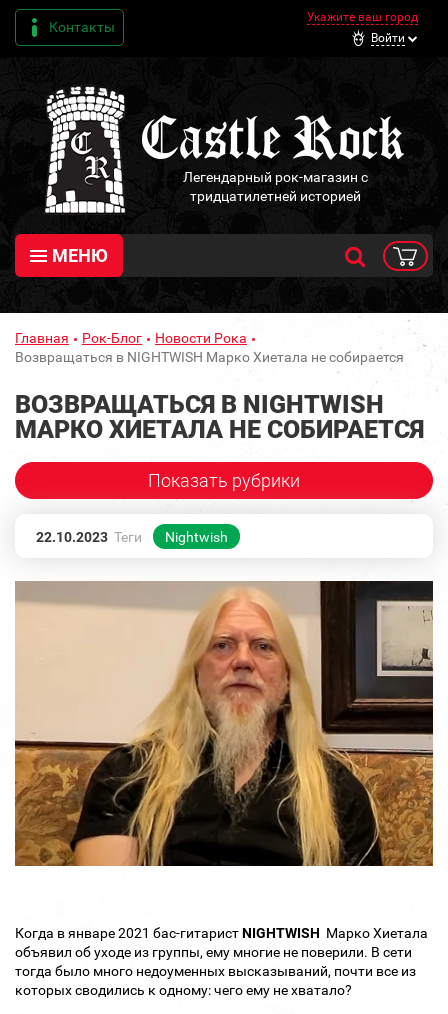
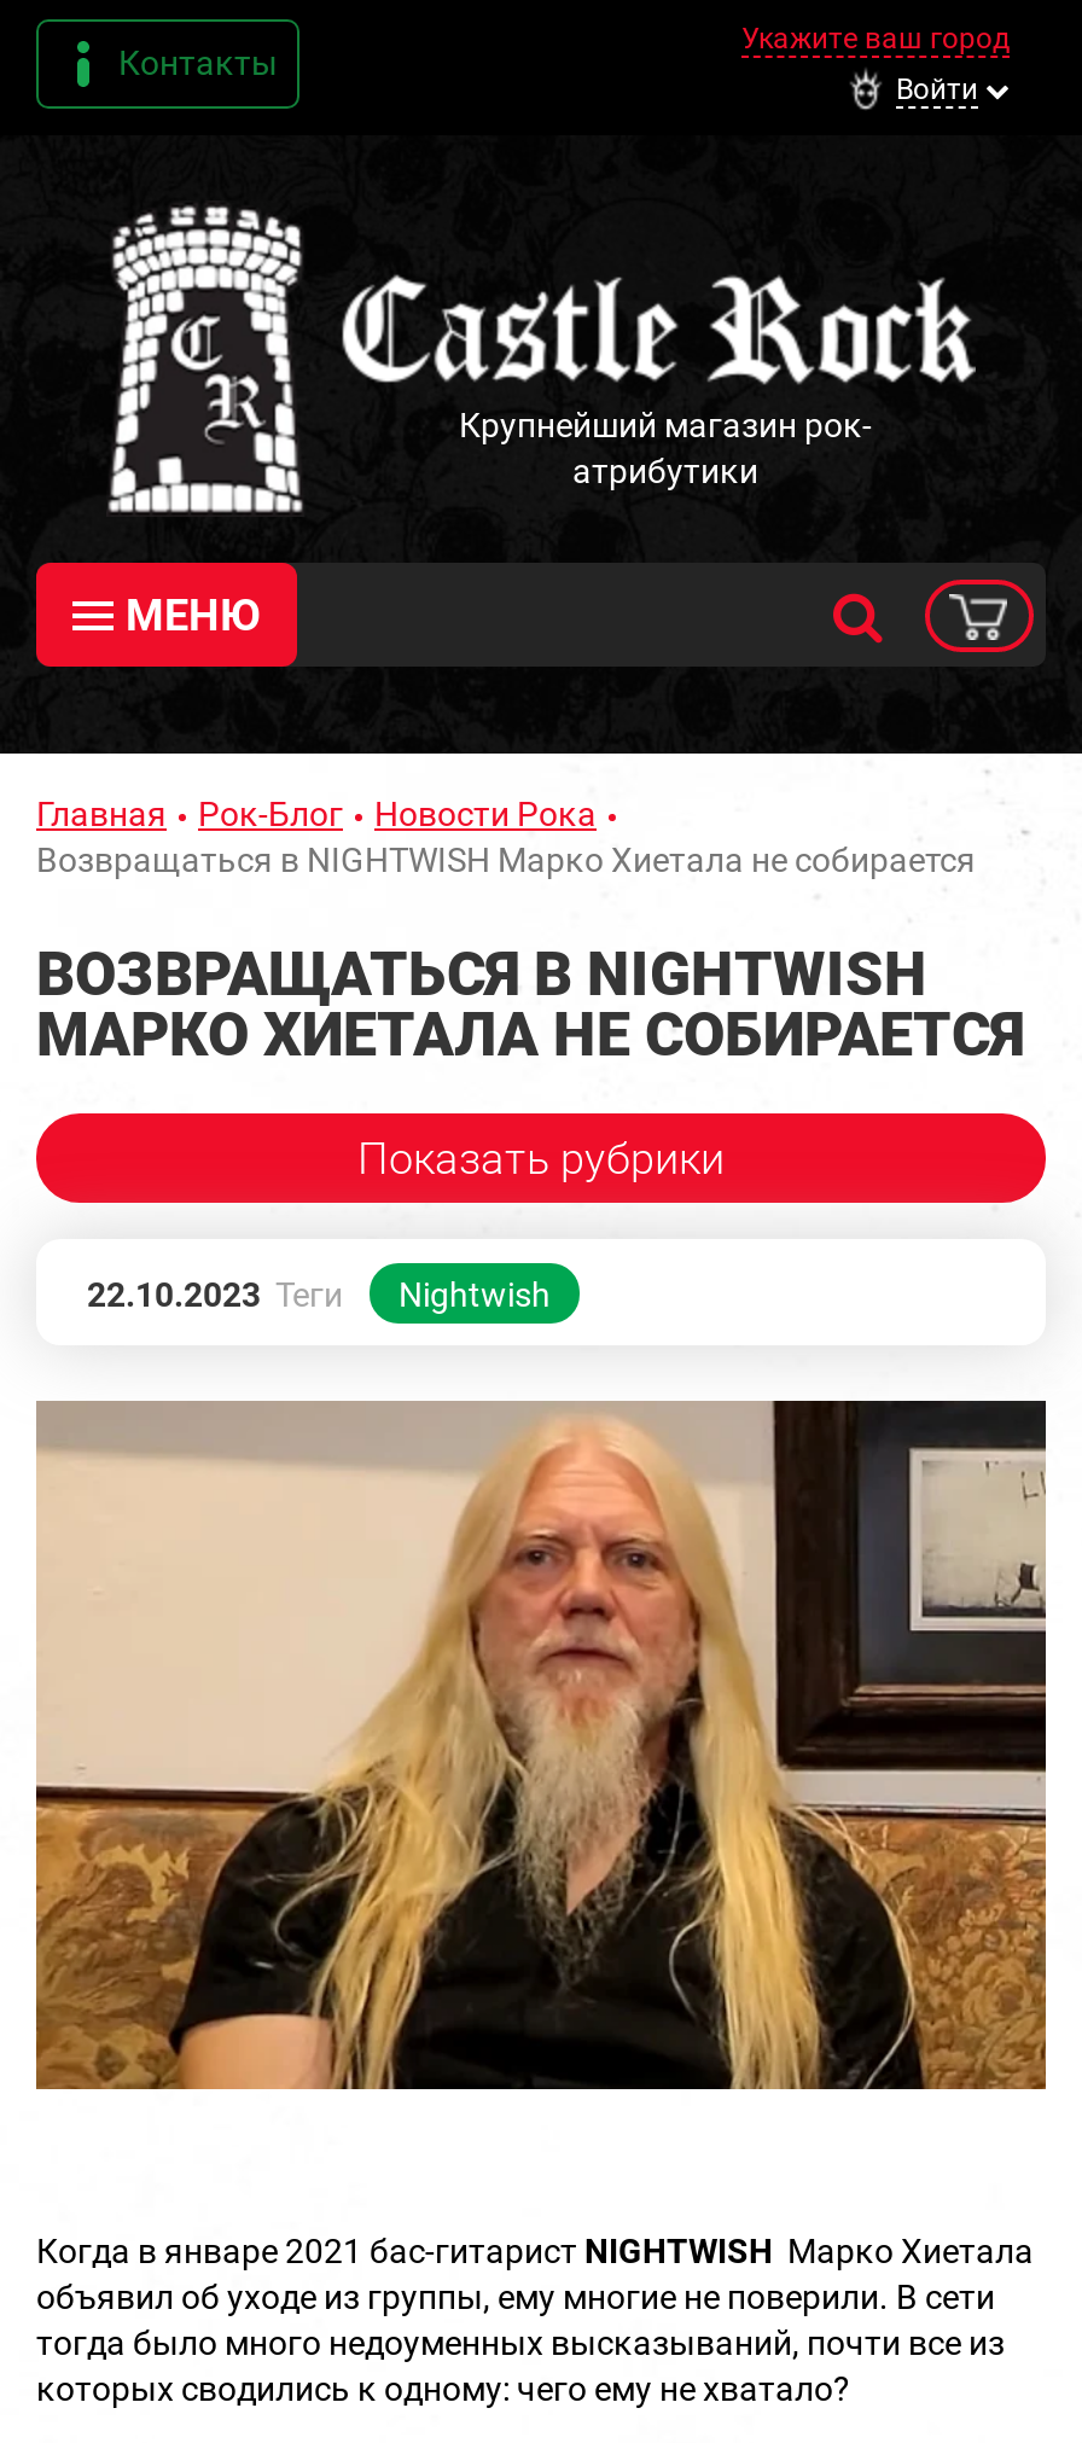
[183,169,368,204] Легендарный рок-магазин с | тридцатилетней историей -> [459,405,872,490] Крупнейший магазин рок- | атрибутики

